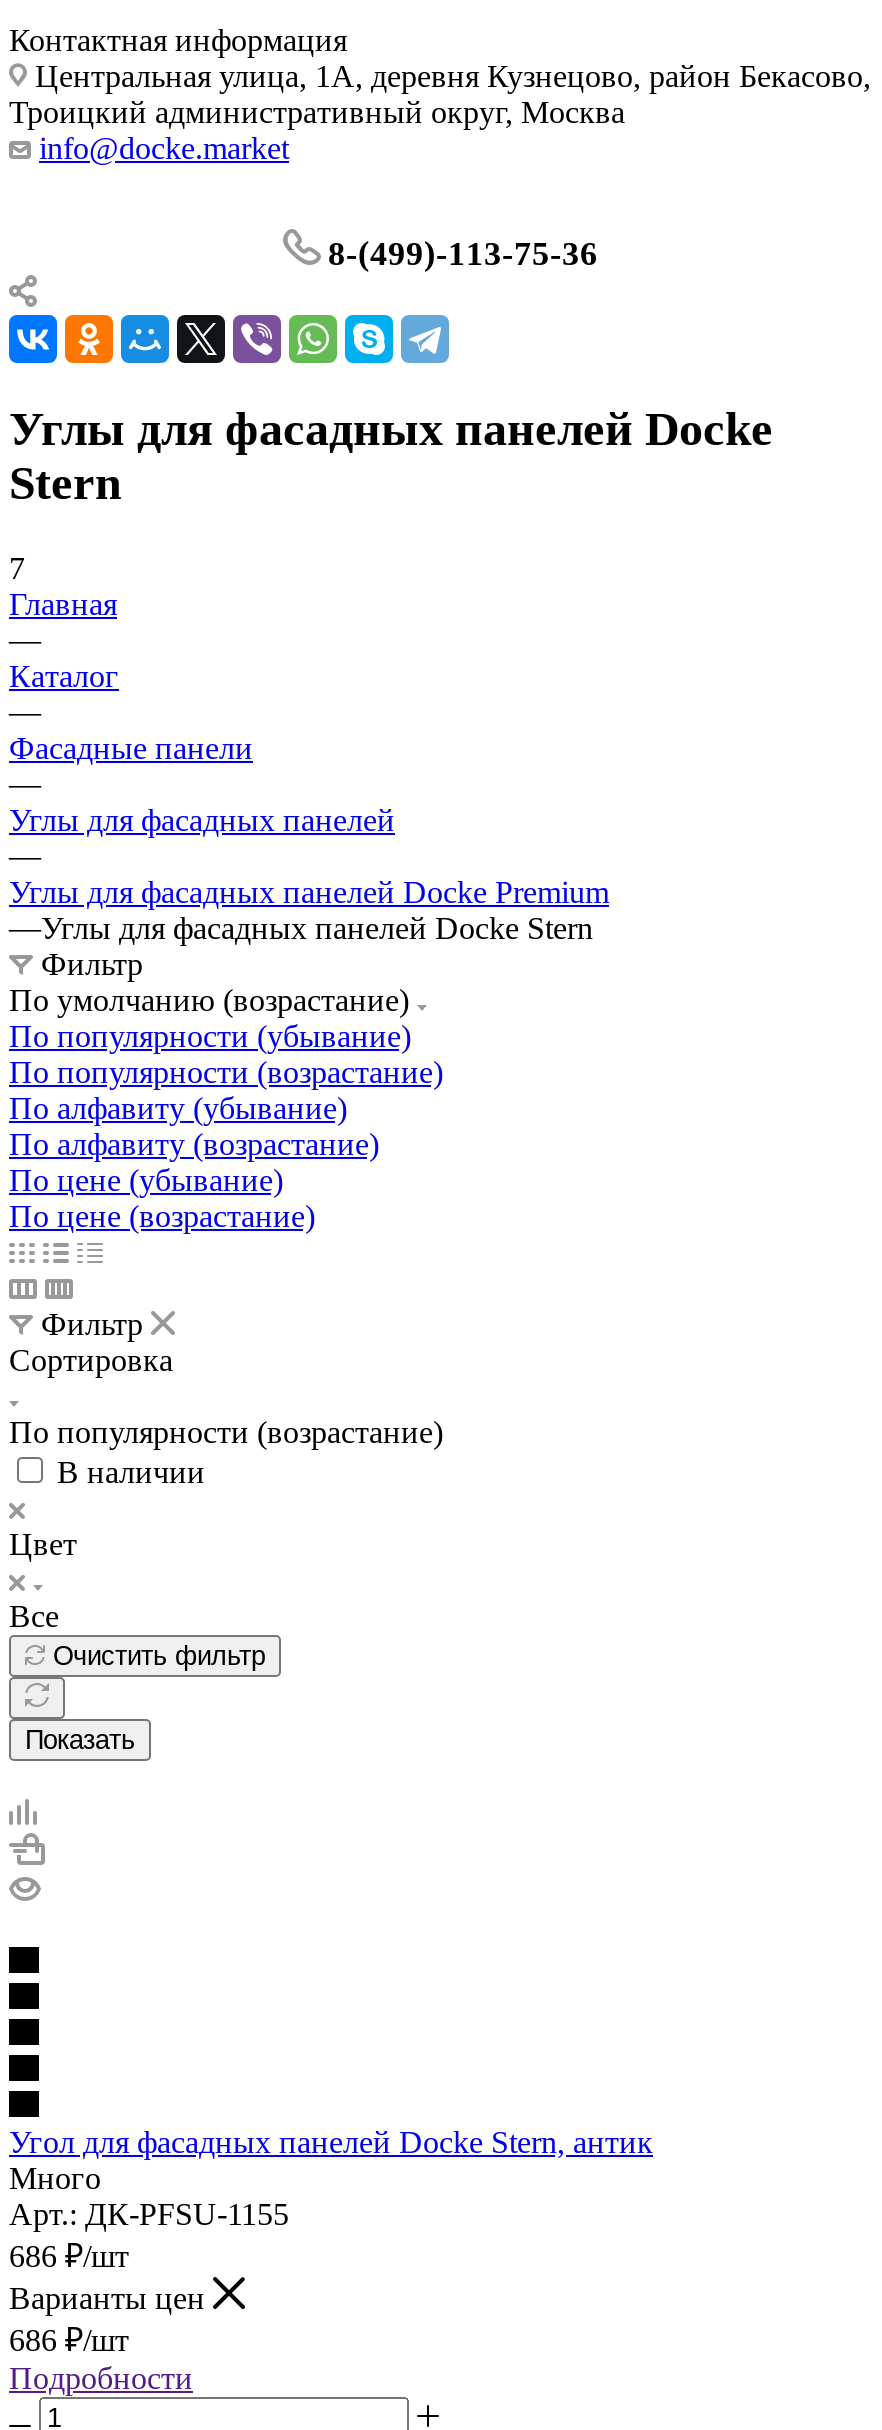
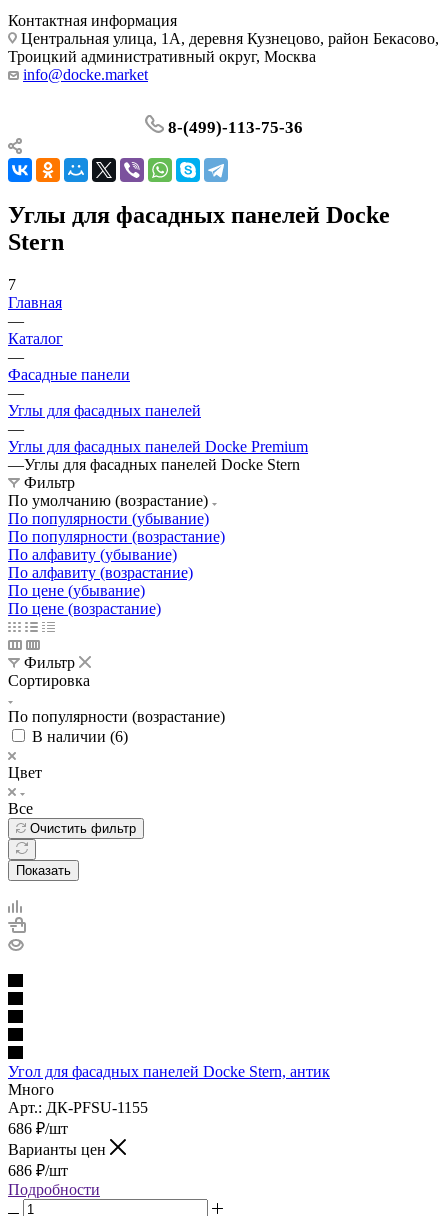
[57,1455,205,1489] В наличии -> [32,728,128,745] В наличии (6)

